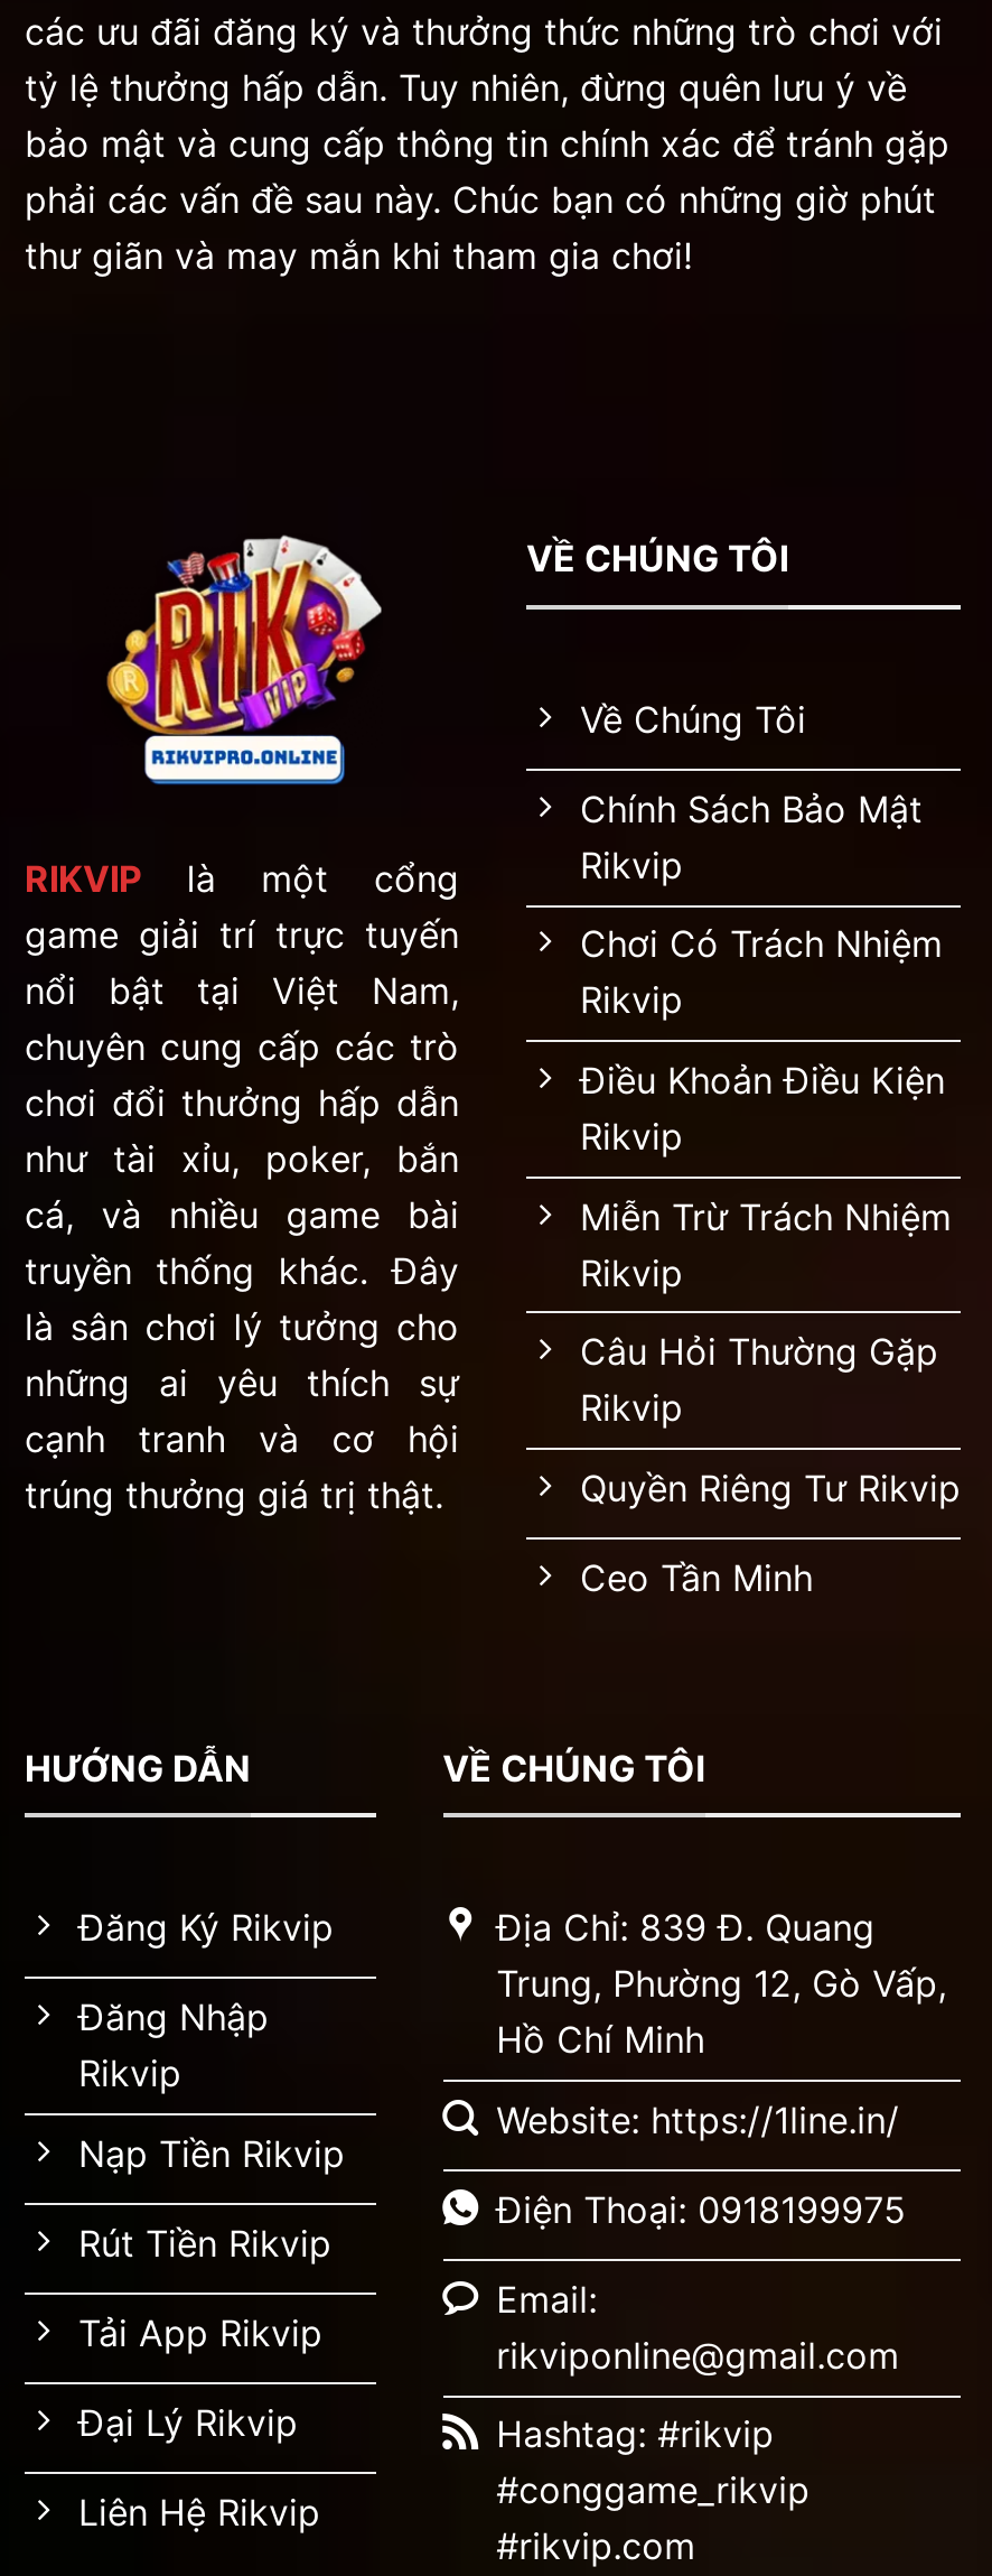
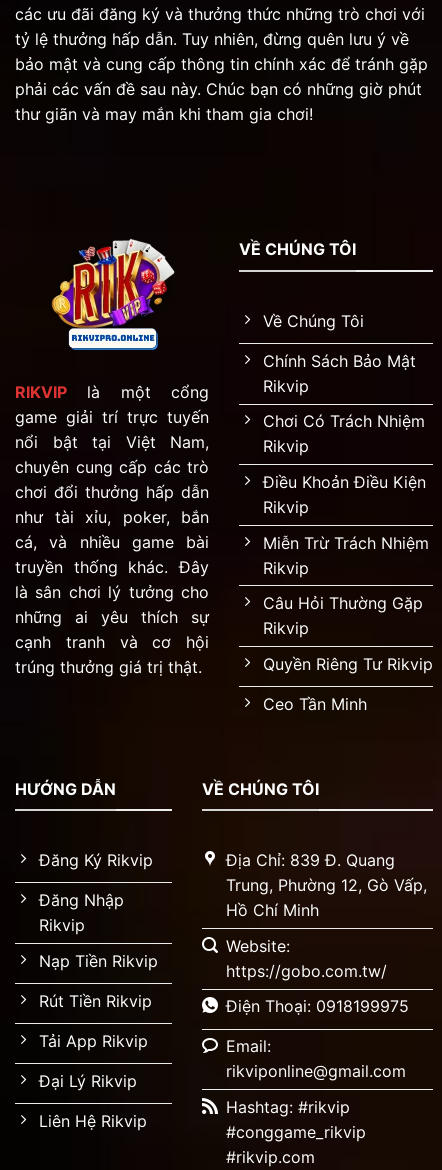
[496,2097,900,2142] Website: https://1line.in/ -> [226,936,387,981] Website: | https://gobo.com.tw/

